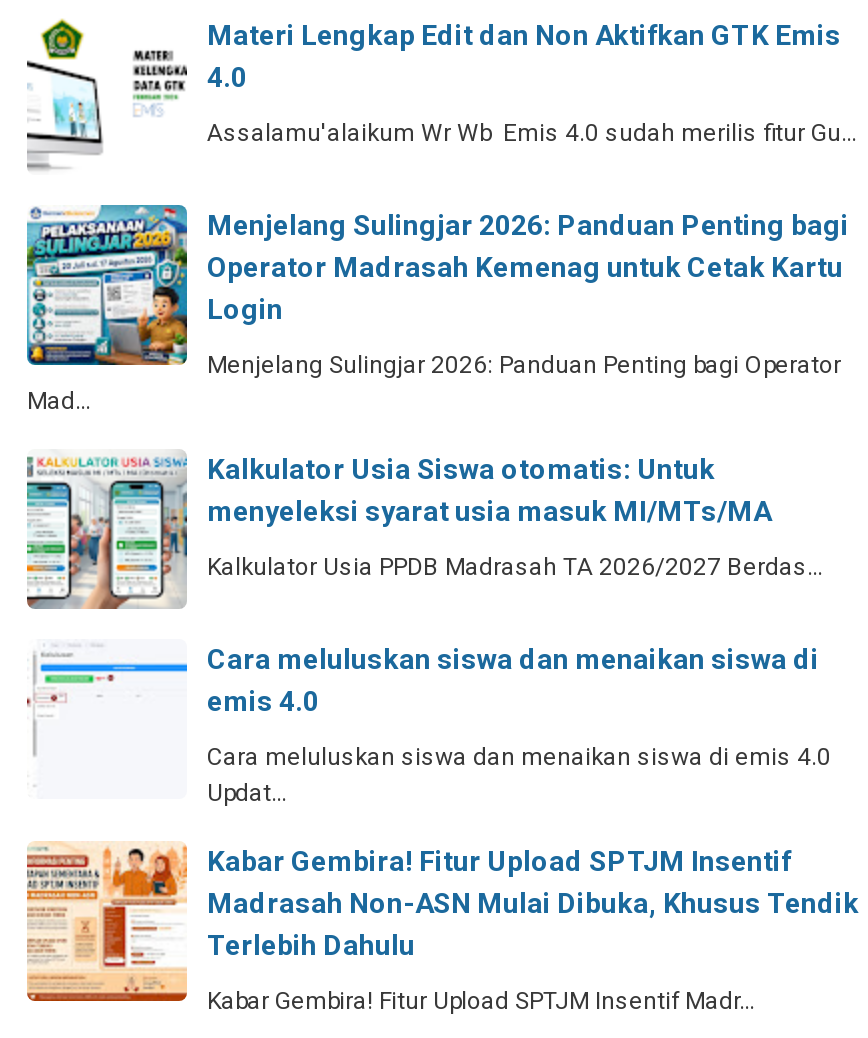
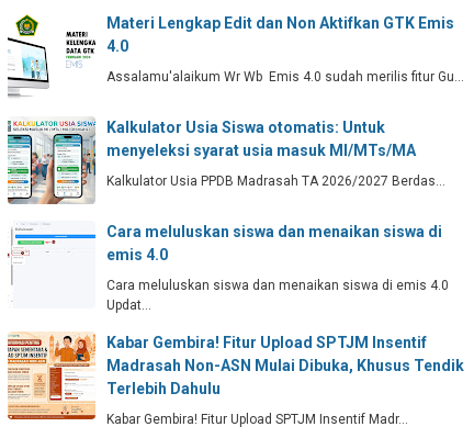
[25,203,849,416] [image] | Menjelang Sulingjar 2026: Panduan Penting bagi | Operator Madrasah Kemenag untuk Cetak Kartu | Login | Menjelang Sulingjar 2026: Panduan Penting bagi Operator | Mad… -> none

